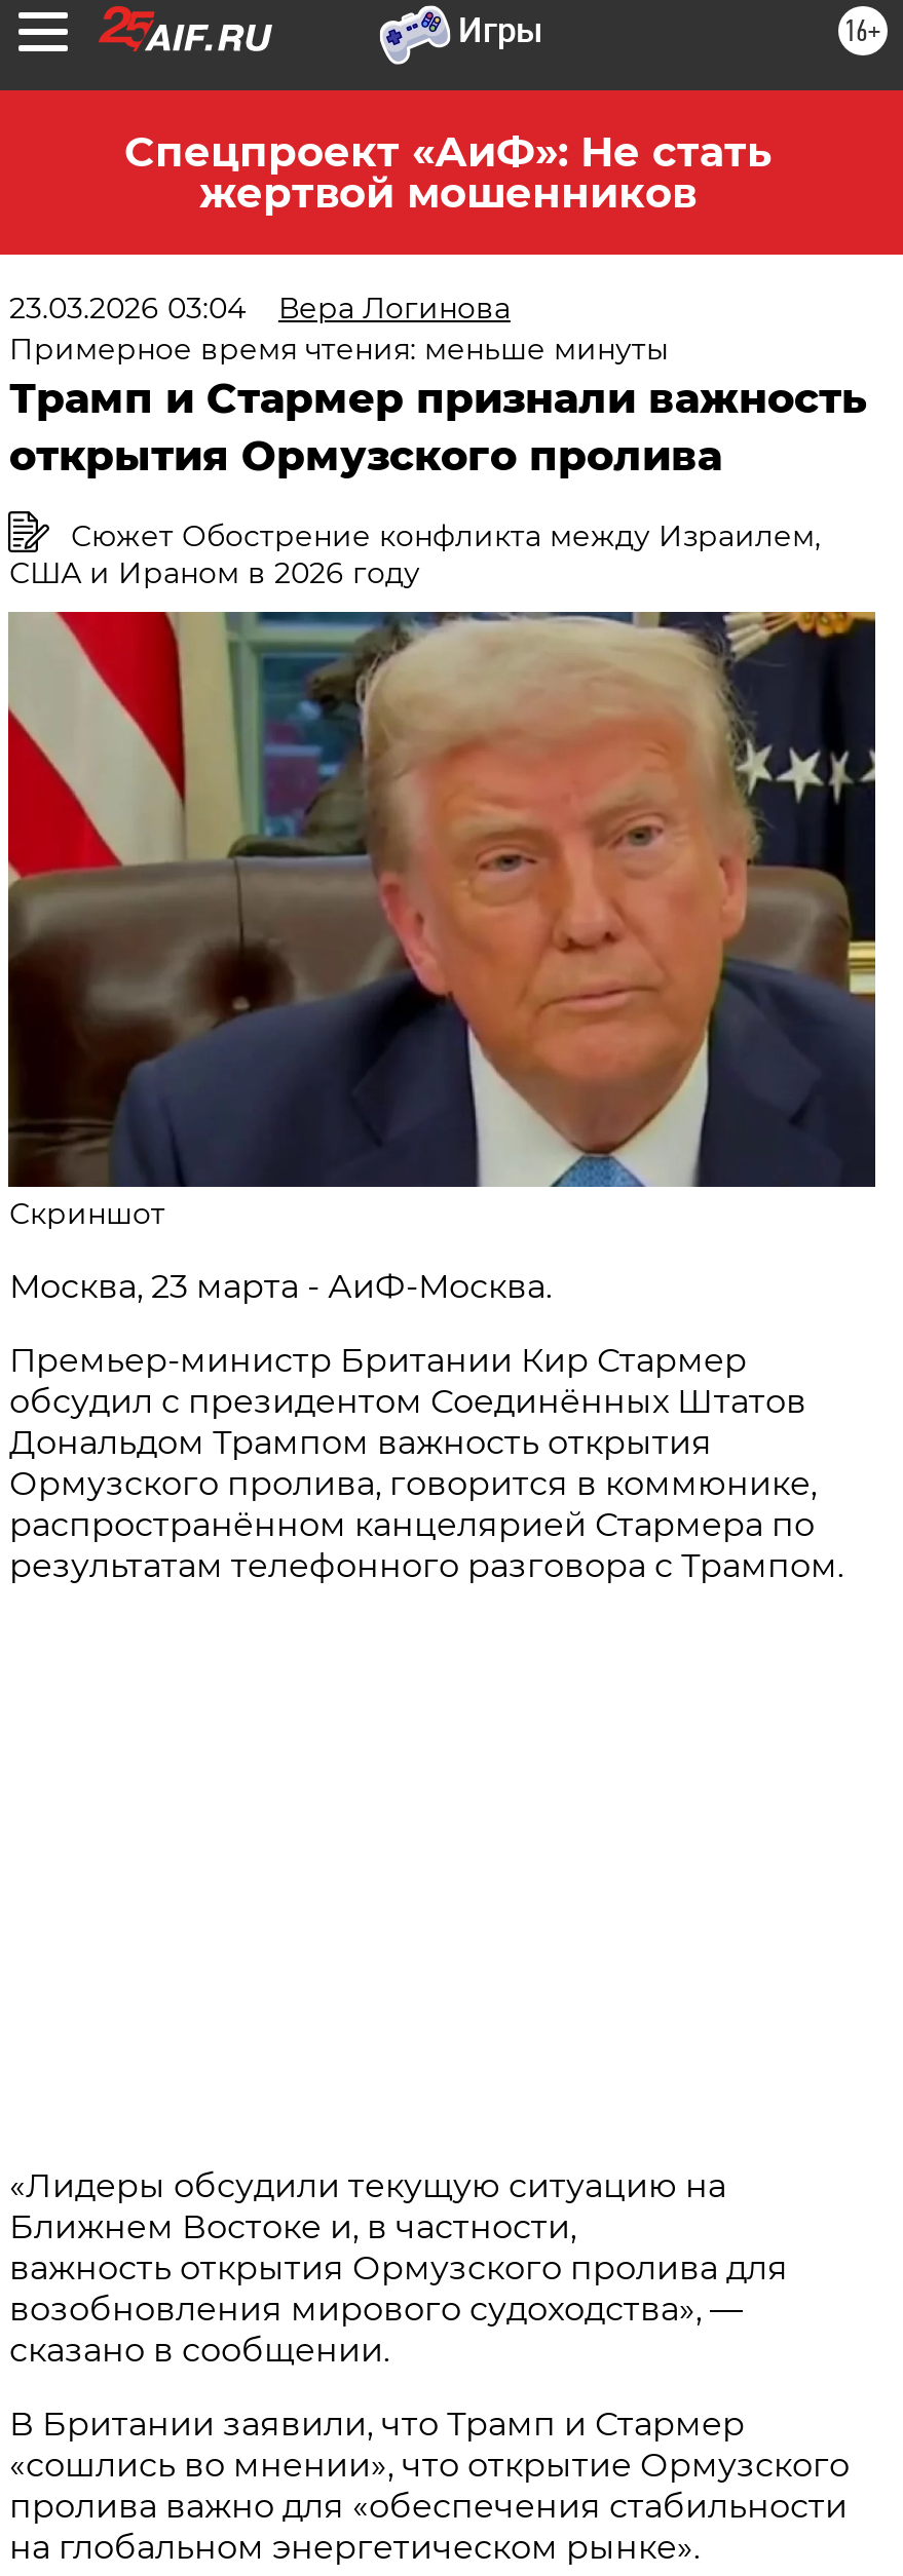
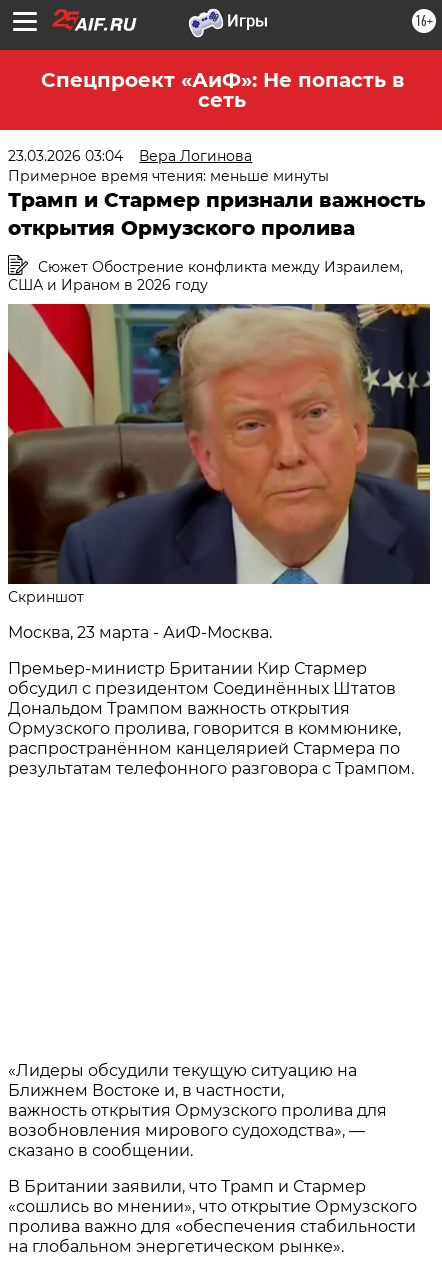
[124,127,772,218] Спецпроект «АиФ»: Не стать | жертвой мошенников -> [40,68,403,112] Спецпроект «АиФ»: Не попасть в | сеть

